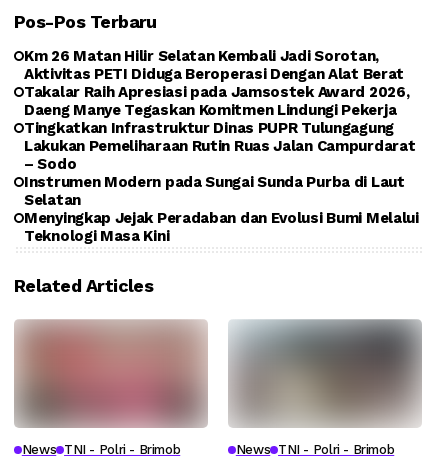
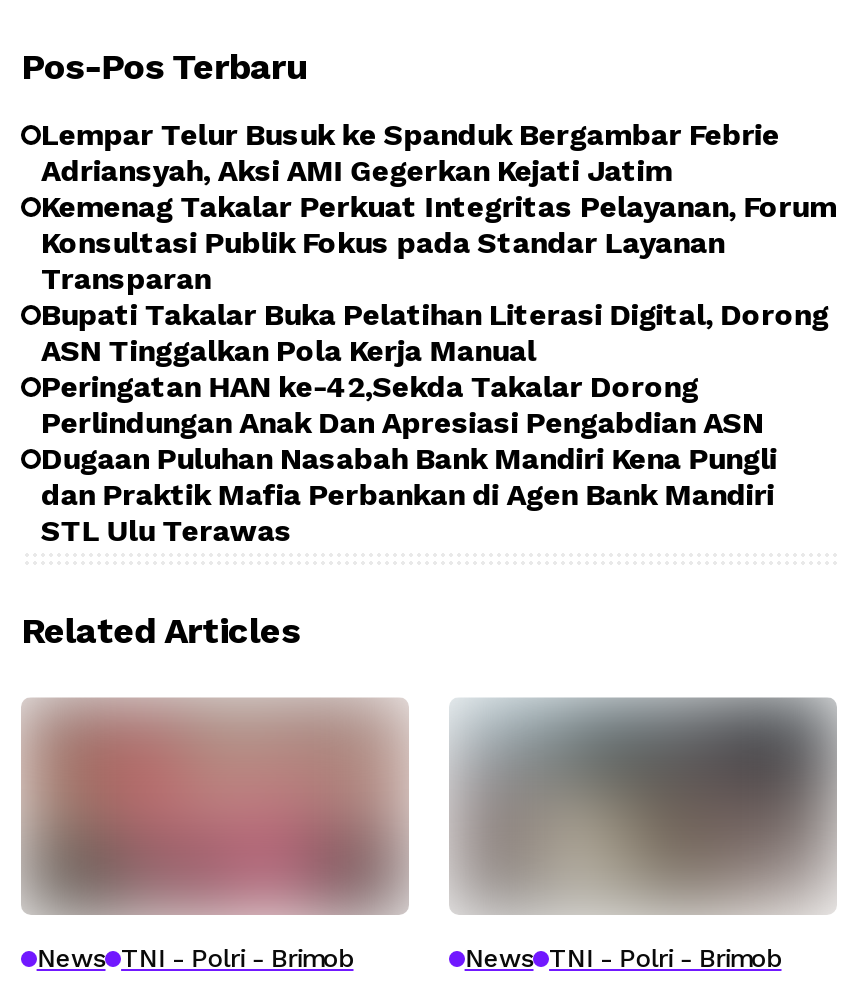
[24,47,419,245] Km 26 Matan Hilir Selatan Kembali Jadi Sorotan, | Aktivitas PETI Diduga Beroperasi Dengan Alat Berat | Takalar Raih Apresiasi pada Jamsostek Award 2026, | Daeng Manye Tegaskan Komitmen Lindungi Pekerja | Tingkatkan Infrastruktur Dinas PUPR Tulungagung | Lakukan Pemeliharaan Rutin Ruas Jalan Campurdarat | – Sodo | Instrumen Modern pada Sungai Sunda Purba di Laut | Selatan | Menyingkap Jejak Peradaban dan Evolusi Bumi Melalui | Teknologi Masa Kini -> [41,117,836,549] Lempar Telur Busuk ke Spanduk Bergambar Febrie | Adriansyah, Aksi AMI Gegerkan Kejati Jatim | Kemenag Takalar Perkuat Integritas Pelayanan, Forum | Konsultasi Publik Fokus pada Standar Layanan | Transparan | Bupati Takalar Buka Pelatihan Literasi Digital, Dorong | ASN Tinggalkan Pola Kerja Manual | Peringatan HAN ke-42,Sekda Takalar Dorong | Perlindungan Anak Dan Apresiasi Pengabdian ASN | Dugaan Puluhan Nasabah Bank Mandiri Kena Pungli | dan Praktik Mafia Perbankan di Agen Bank Mandiri | STL Ulu Terawas

